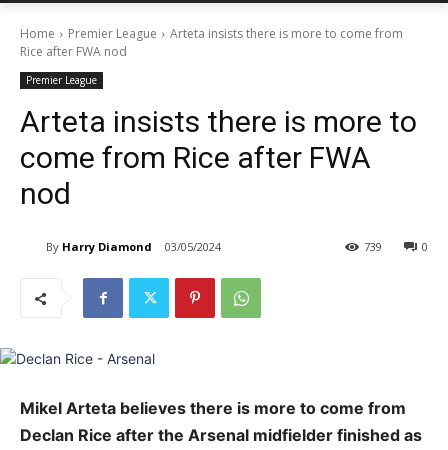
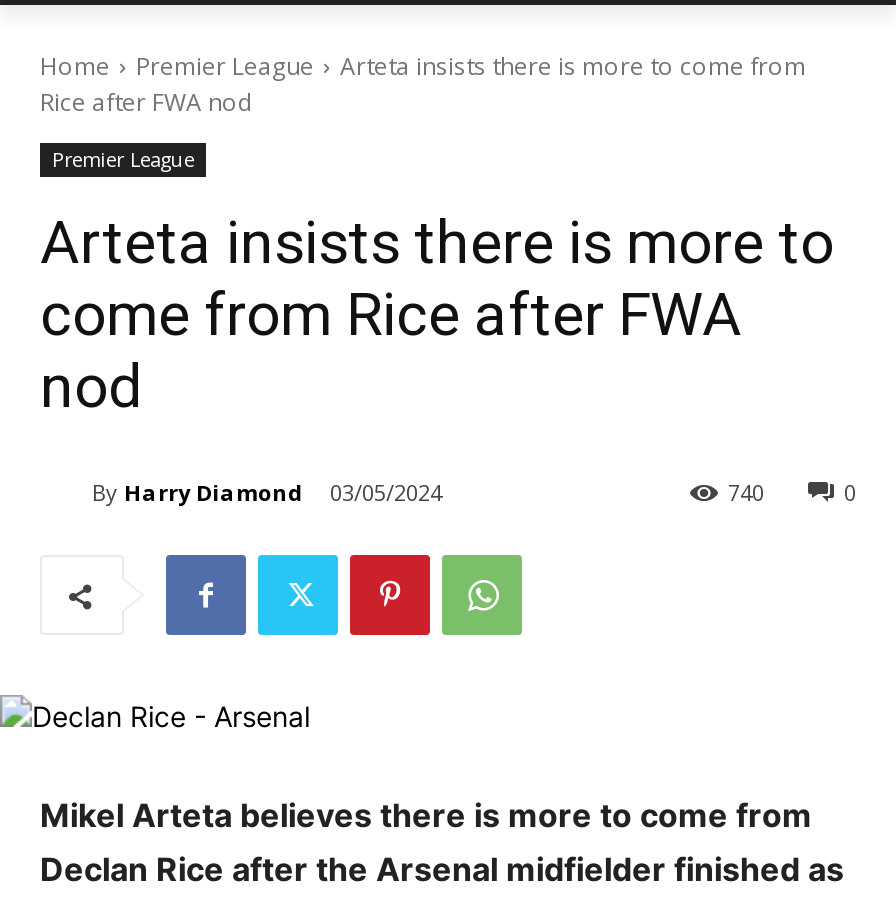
[364,239,382,254] 739 -> [728,477,764,507] 740

